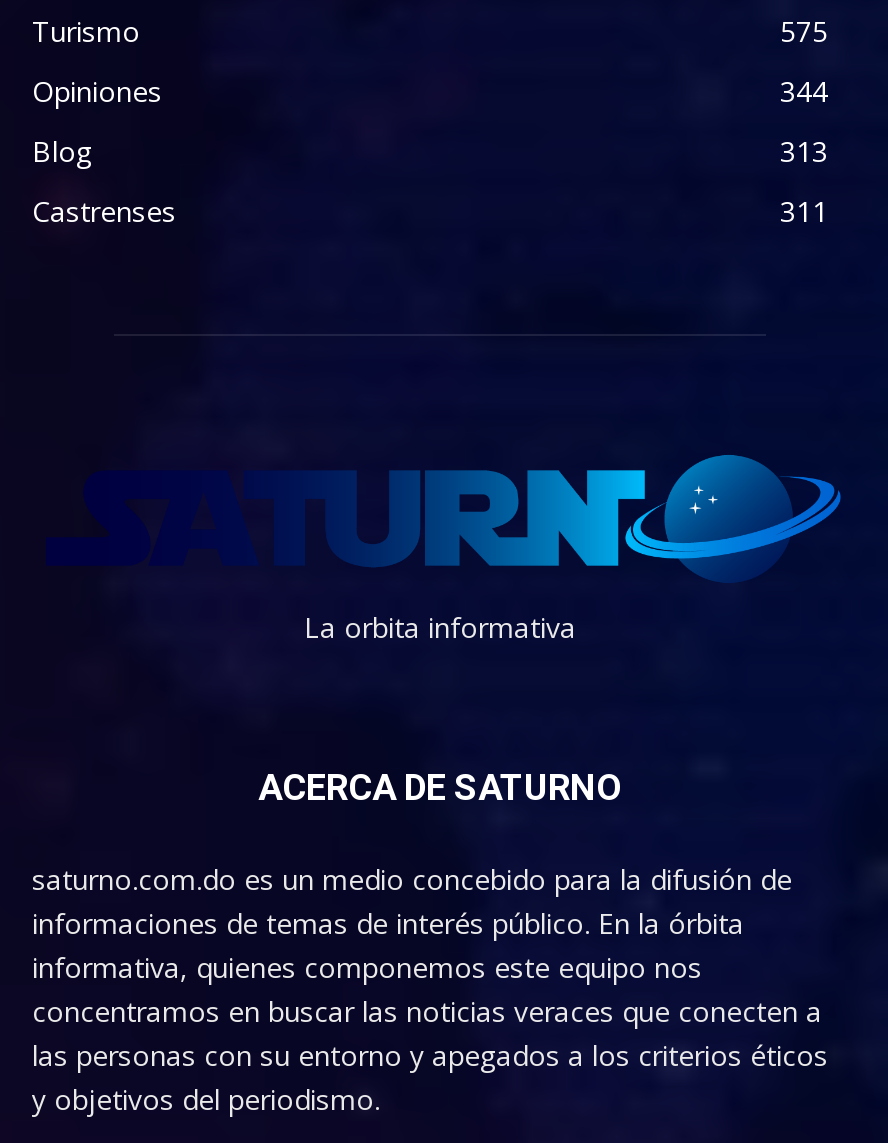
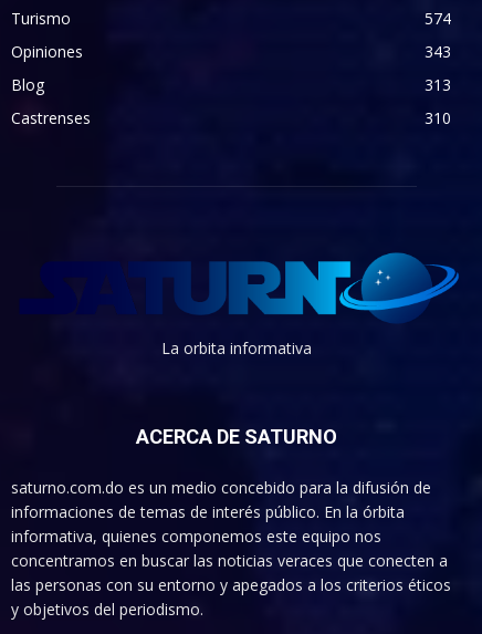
[780,11,828,49] 575 -> [425,7,451,28] 574
[780,71,828,109] 344 -> [425,40,451,61] 343
[780,191,828,229] 311 -> [425,107,451,128] 310

